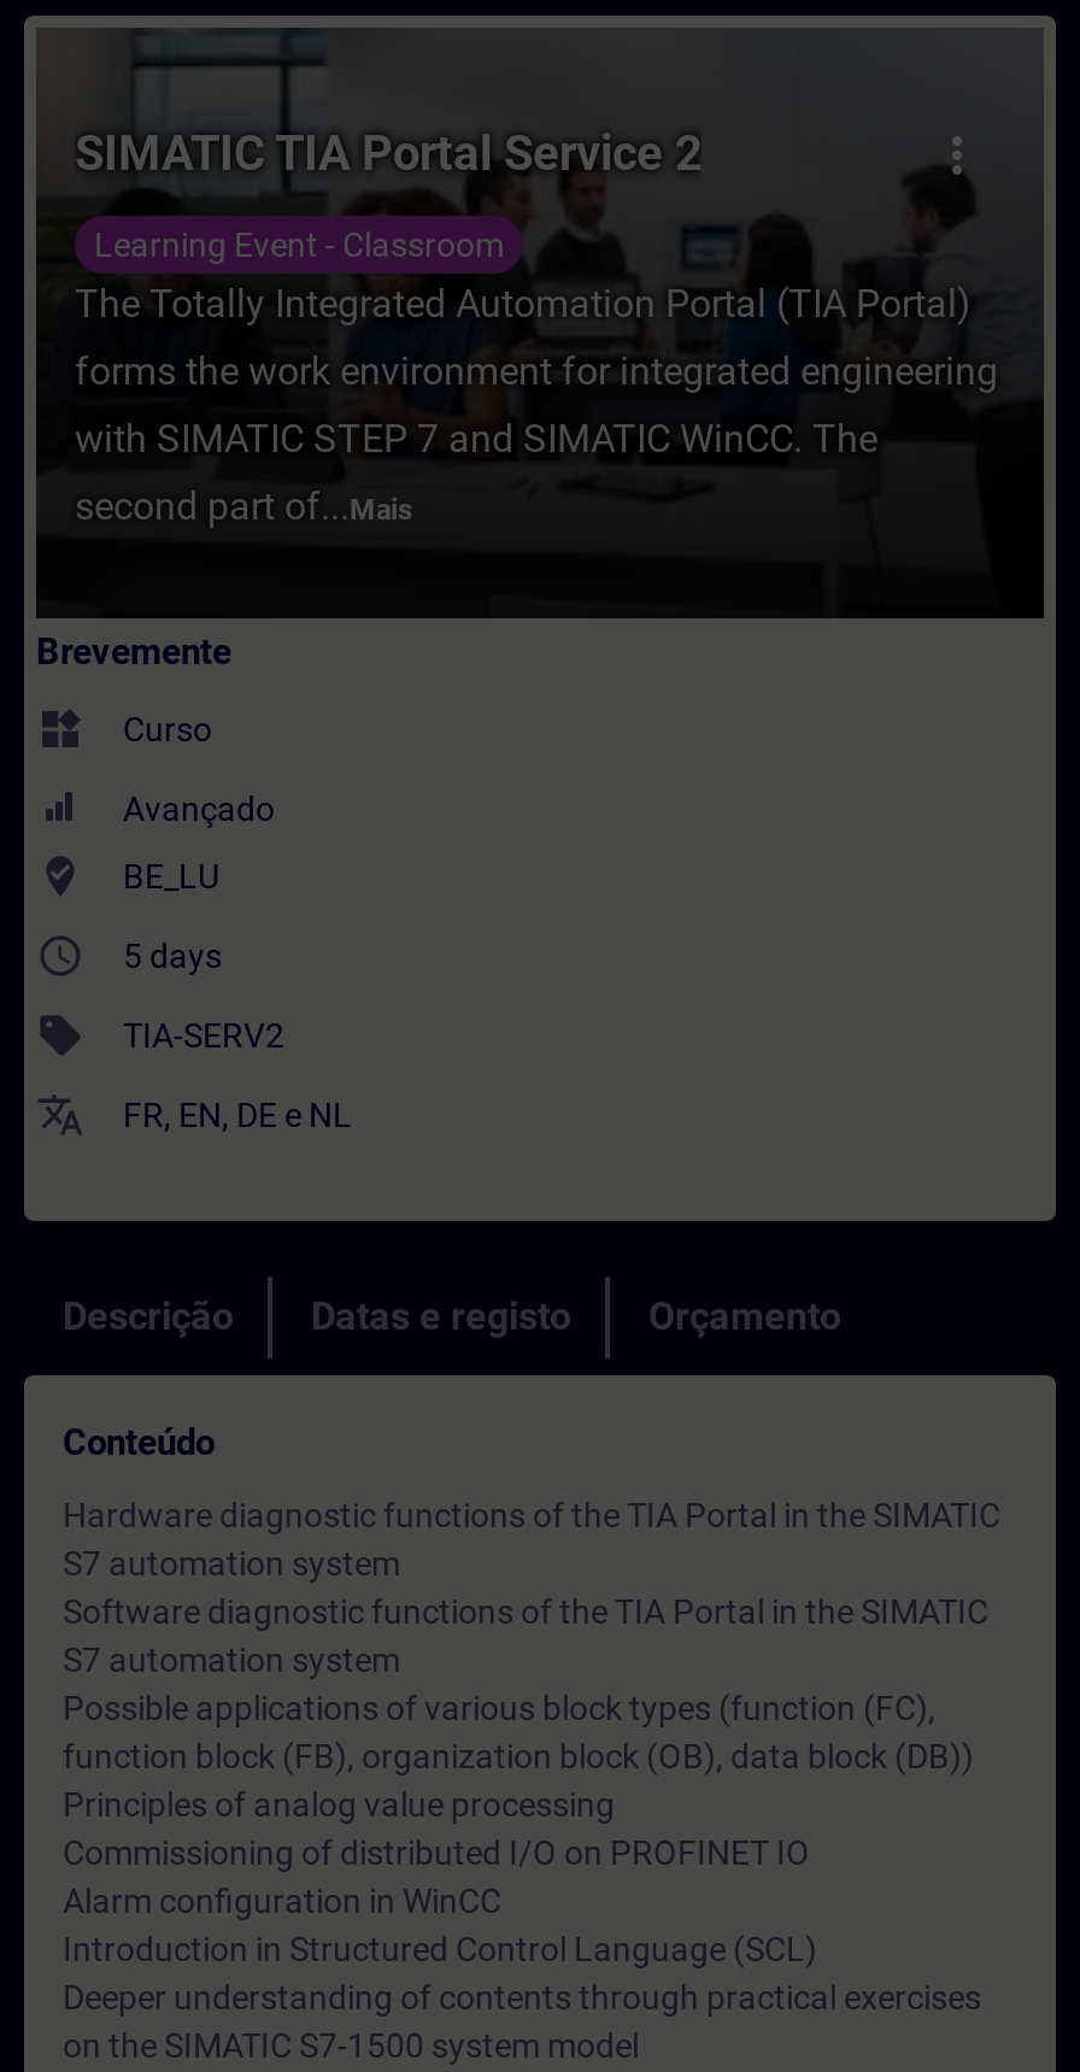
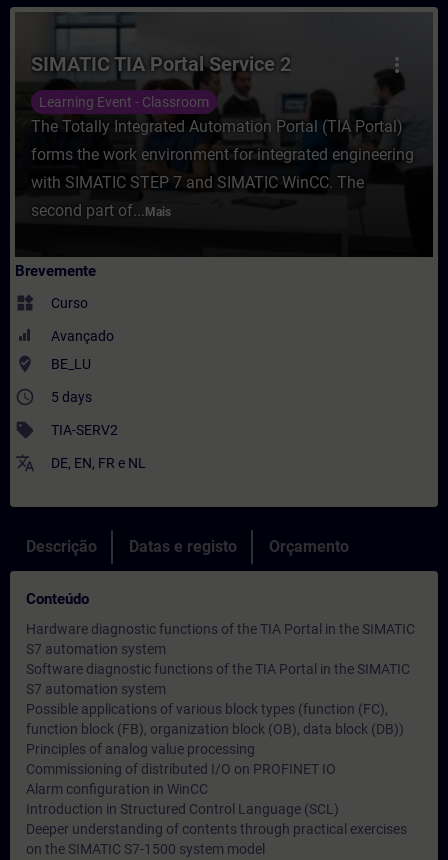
[123,1096,352,1134] FR, EN, DE e NL -> [51,455,146,471] DE, EN, FR e NL

